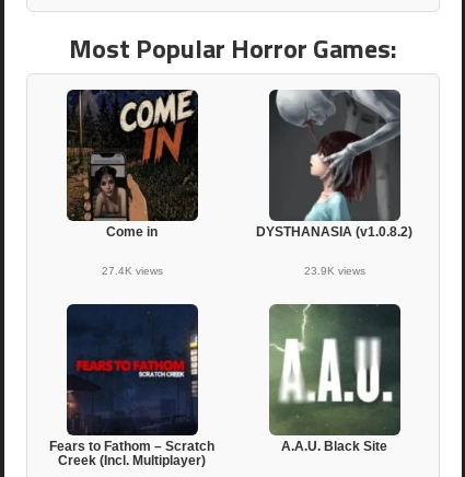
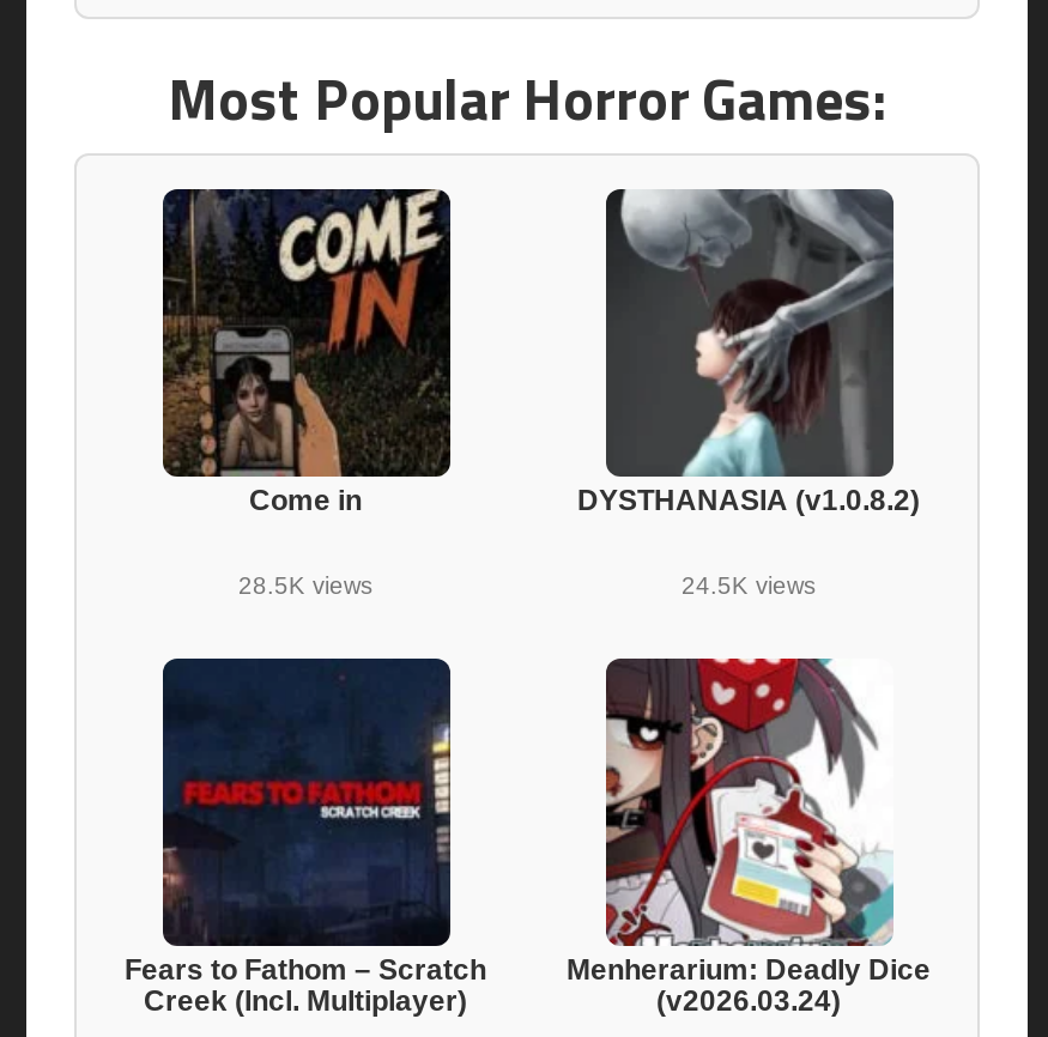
[101,265,162,277] 27.4K views -> [238,573,372,600] 28.5K views
[304,265,365,277] 23.9K views -> [681,573,816,600] 24.5K views
[268,303,402,454] [image] | A.A.U. Black Site -> [567,656,931,1019] [image] | Menherarium: Deadly Dice | (v2026.03.24)

